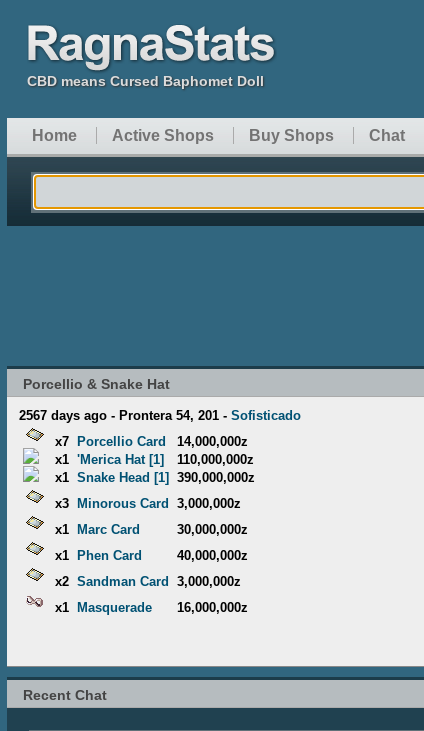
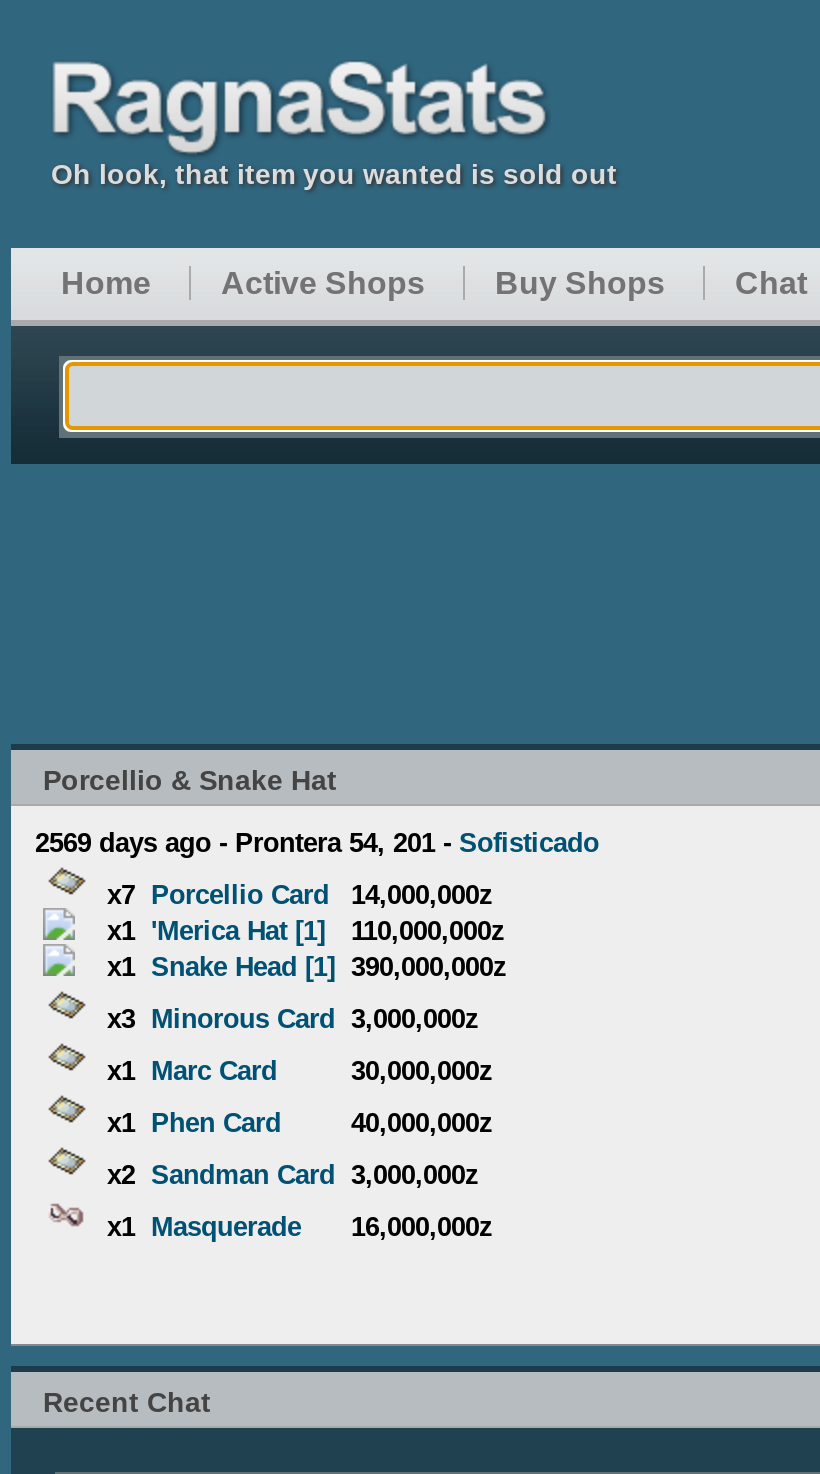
[27,73,264,89] CBD means Cursed Baphomet Doll -> [51,158,617,190] Oh look, that item you wanted is sold out
[19,408,301,423] 2567 days ago - Prontera 54, 201 - Sofisticado -> [35,828,599,858] 2569 days ago - Prontera 54, 201 - Sofisticado

